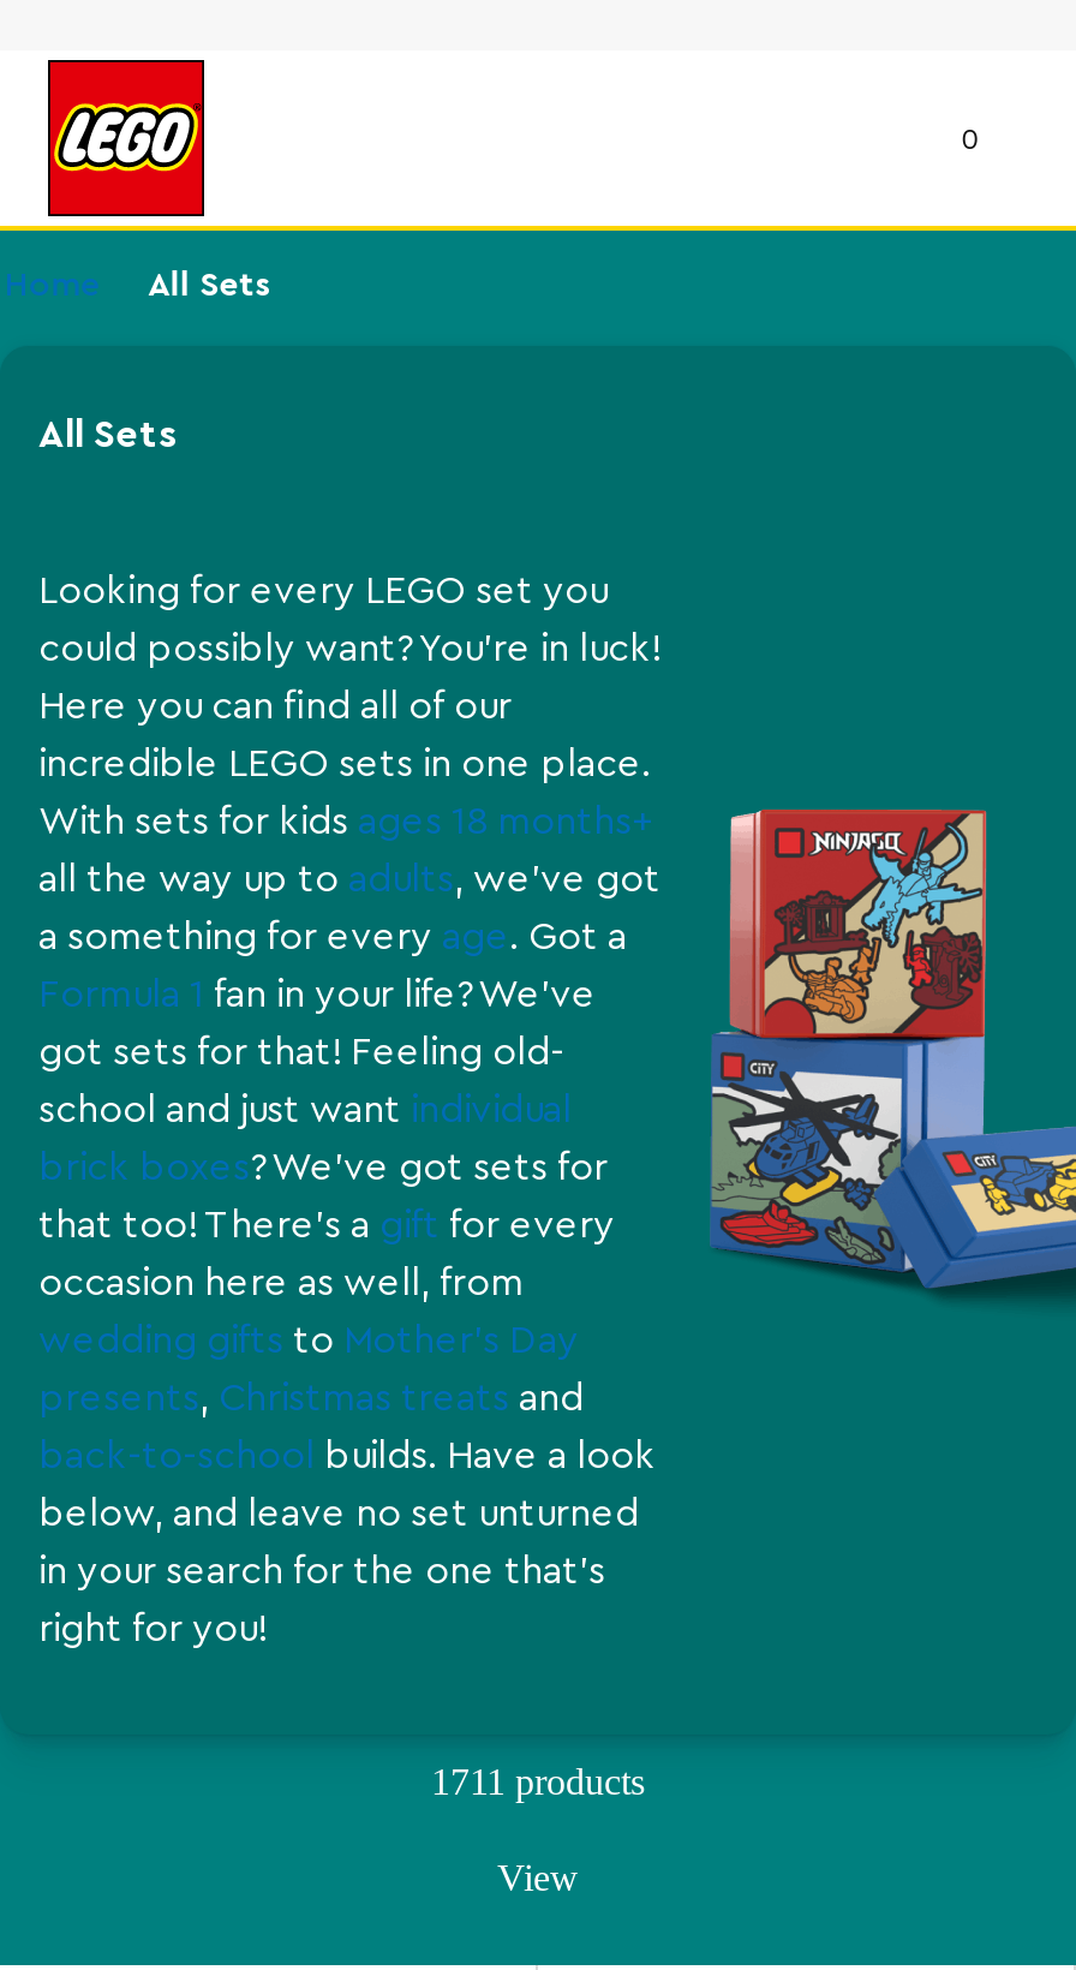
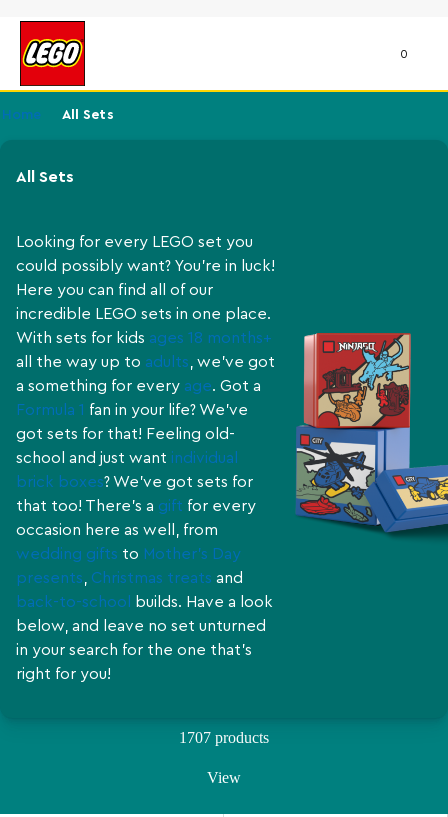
[431,1762,645,1803] 1711 products -> [179,729,269,746] 1707 products

